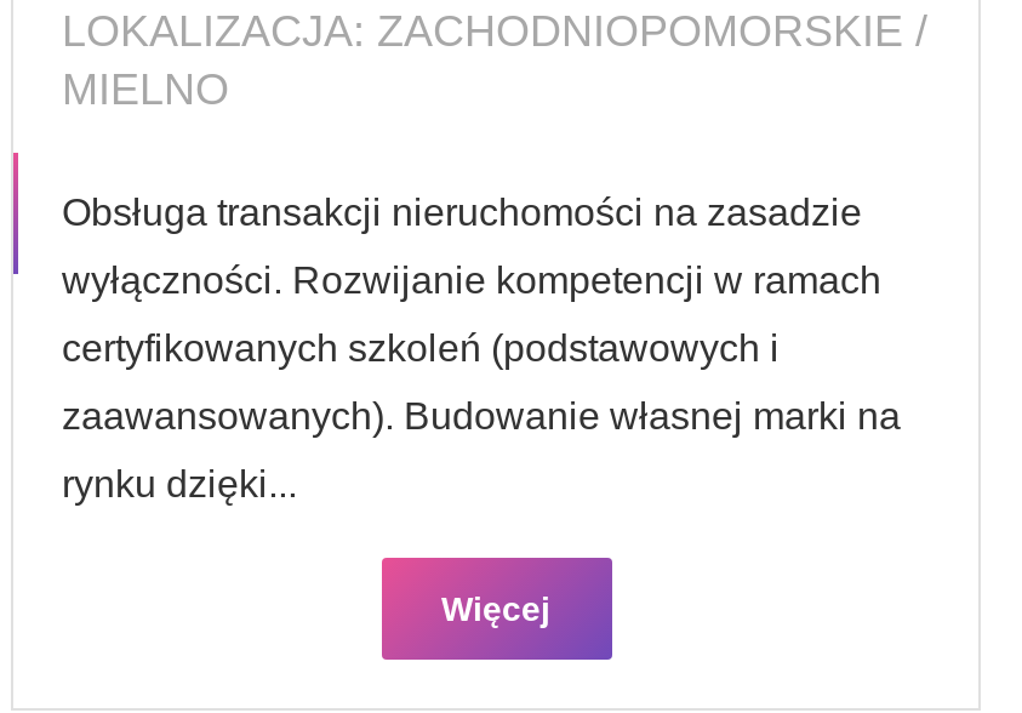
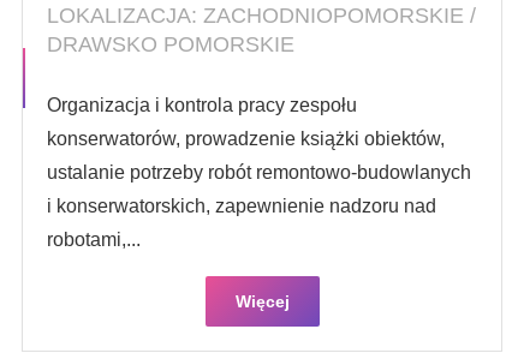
[62,65,229,114] MIELNO -> [47,32,294,56] DRAWSKO POMORSKIE
[62,192,862,233] Obsługa transakcji nieruchomości na zasadzie -> [47,95,357,115] Organizacja i kontrola pracy zespołu
[62,259,881,301] wyłączności. Rozwijanie kompetencji w ramach -> [47,128,445,149] konserwatorów, prowadzenie książki obiektów,
[62,327,780,369] certyfikowanych szkoleń (podstawowych i -> [47,162,471,183] ustalanie potrzeby robót remontowo-budowlanych
[62,395,901,437] zaawansowanych). Budowanie własnej marki na -> [47,196,436,216] i konserwatorskich, zapewnienie nadzoru nad
[62,463,297,504] rynku dzięki... -> [47,229,141,250] robotami,...

